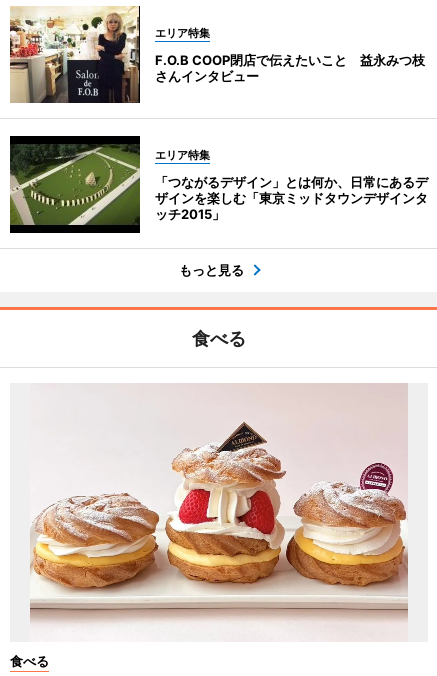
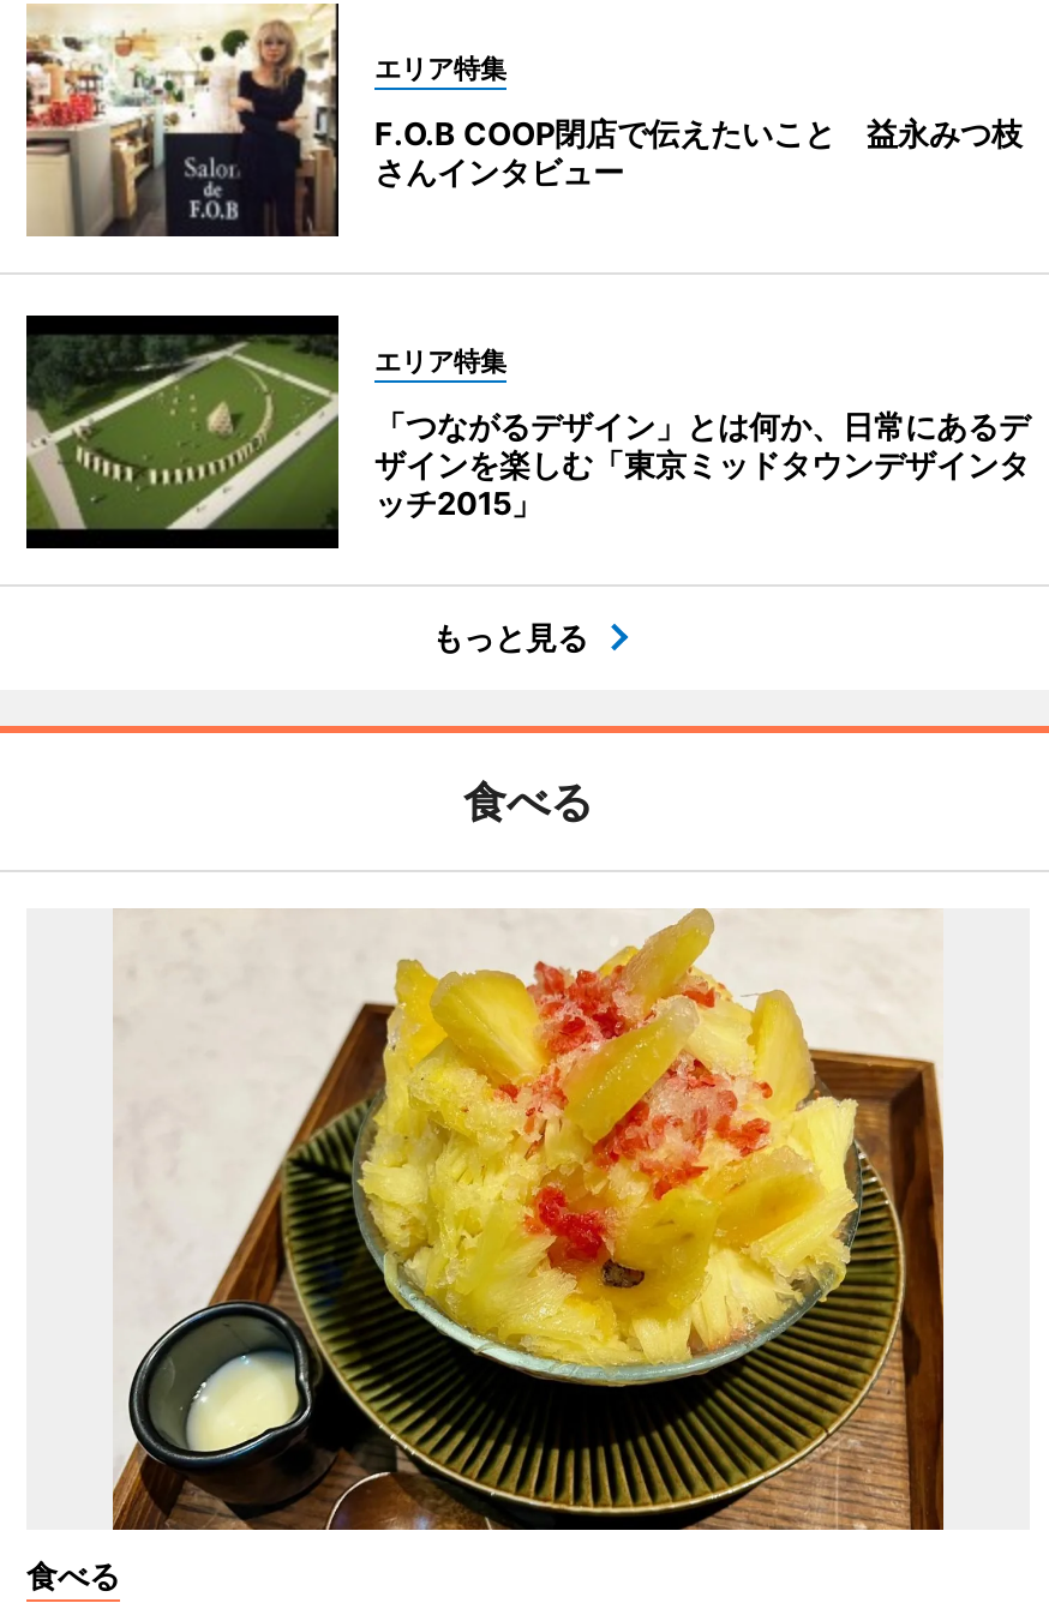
[29,384,409,642] [image] -> [74,908,982,1532] [image]

